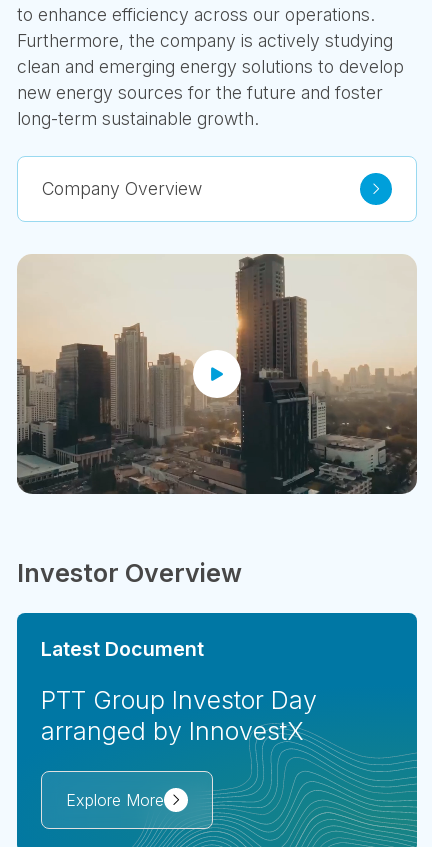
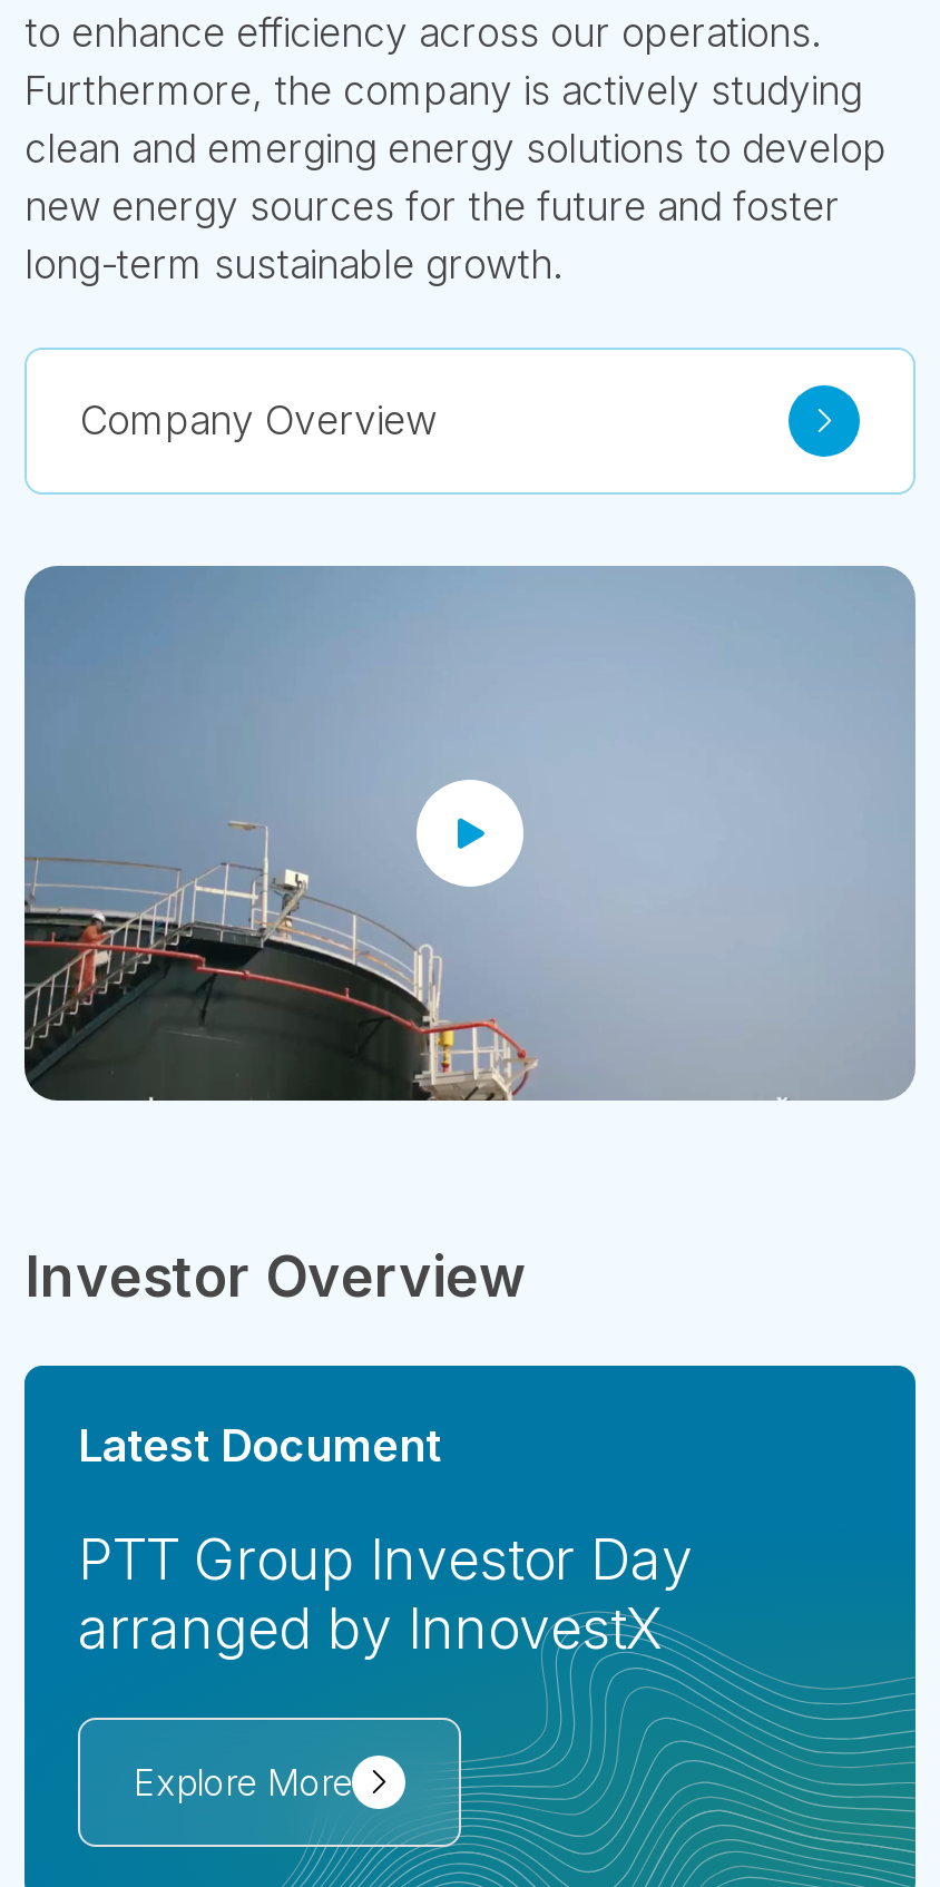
[17,254,417,494] [image] -> [22,566,915,1101] [image]

